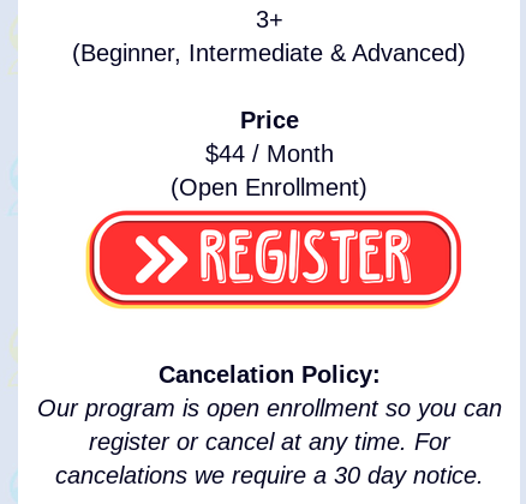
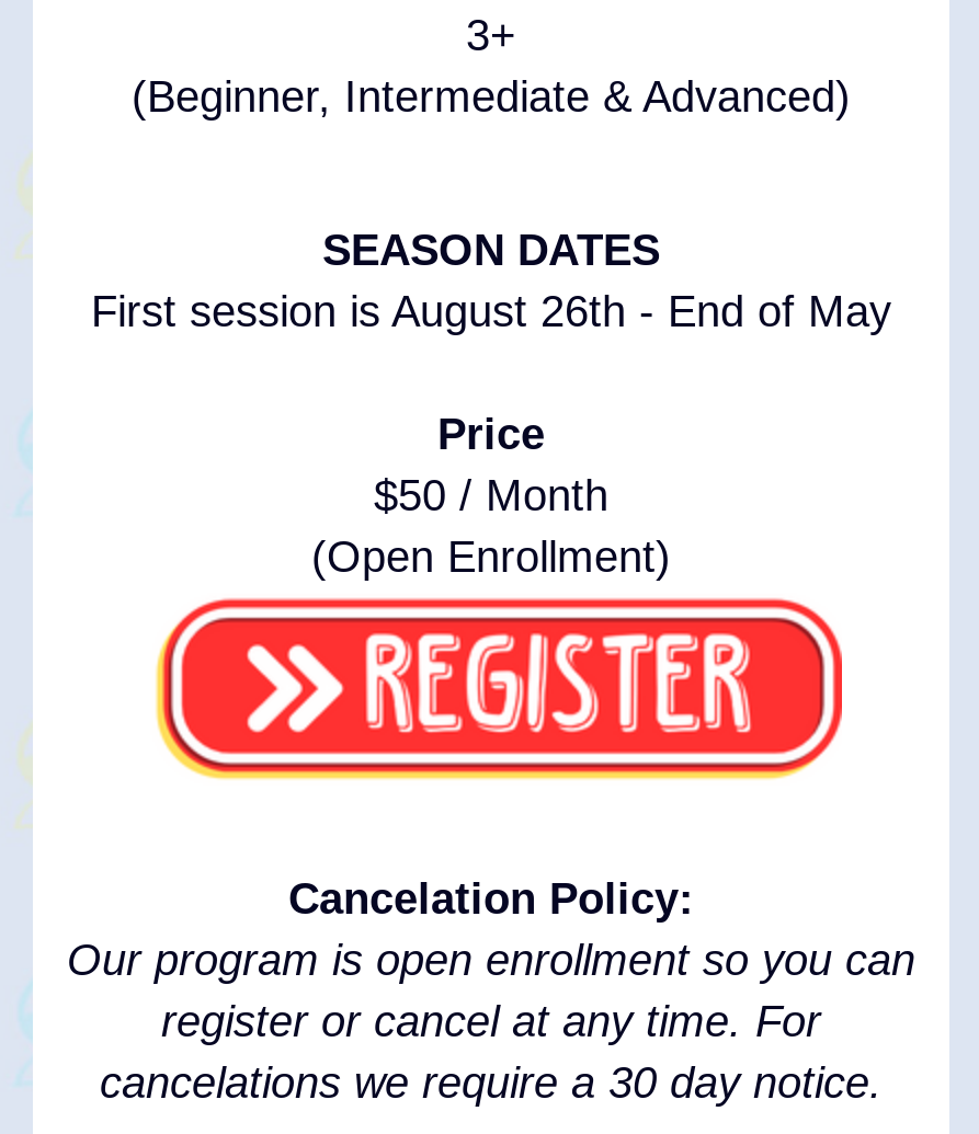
none -> [91,225,891,334] SEASON DATES | First session is August 26th - End of May
[205,140,333,166] $44 / Month -> [374,470,608,518] $50 / Month

